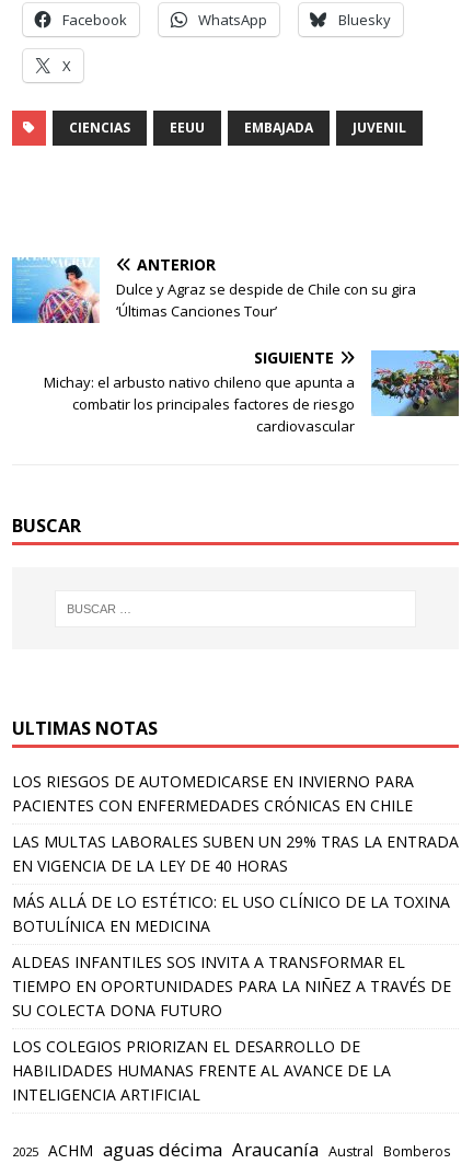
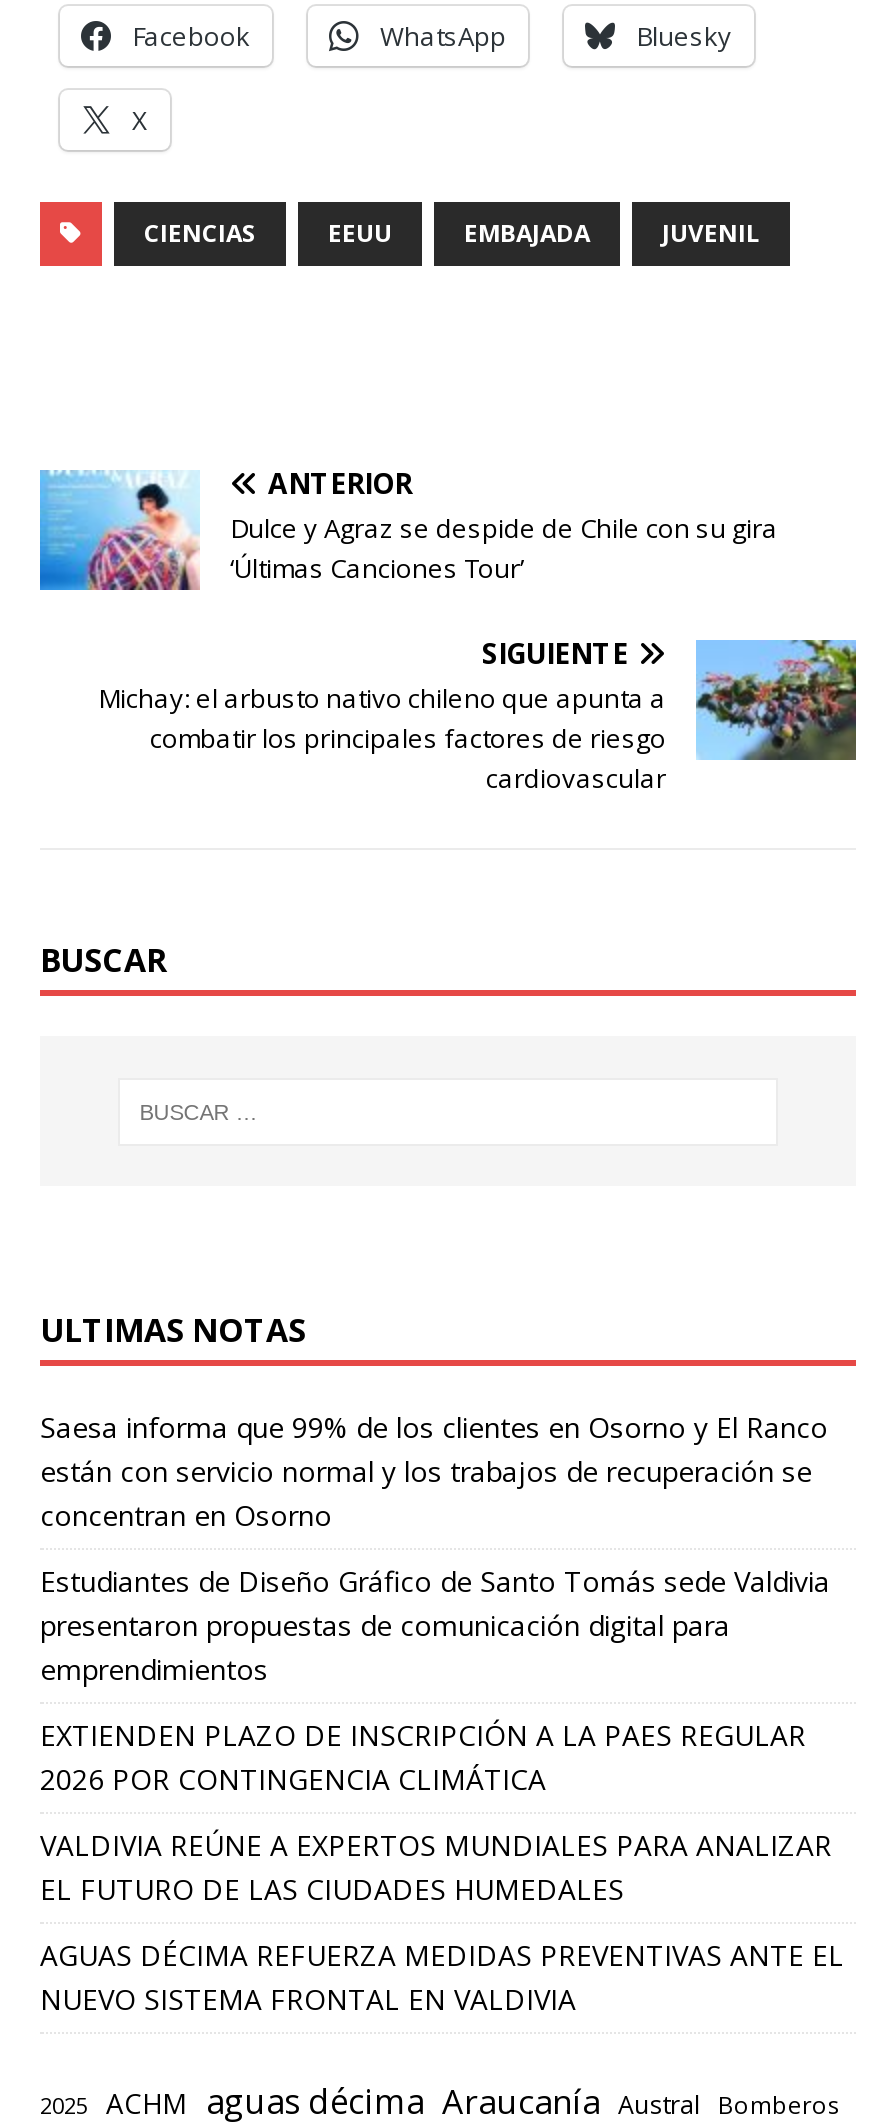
[12,771,414,816] LOS RIESGOS DE AUTOMEDICARSE EN INVIERNO PARA | PACIENTES CON ENFERMEDADES CRÓNICAS EN CHILE -> [40,1408,828,1534] Saesa informa que 99% de los clientes en Osorno y El Ranco | están con servicio normal y los trabajos de recuperación se | concentran en Osorno
[12,831,459,876] LAS MULTAS LABORALES SUBEN UN 29% TRAS LA ENTRADA | EN VIGENCIA DE LA LEY DE 40 HORAS -> [40,1562,830,1688] Estudiantes de Diseño Gráfico de Santo Tomás sede Valdivia | presentaron propuestas de comunicación digital para | emprendimientos
[12,892,450,936] MÁS ALLÁ DE LO ESTÉTICO: EL USO CLÍNICO DE LA TOXINA | BOTULÍNICA EN MEDICINA -> [40,1716,806,1798] EXTIENDEN PLAZO DE INSCRIPCIÓN A LA PAES REGULAR | 2026 POR CONTINGENCIA CLIMÁTICA
[12,952,451,1021] ALDEAS INFANTILES SOS INVITA A TRANSFORMAR EL | TIEMPO EN OPORTUNIDADES PARA LA NIÑEZ A TRAVÉS DE | SU COLECTA DONA FUTURO -> [40,1826,832,1908] VALDIVIA REÚNE A EXPERTOS MUNDIALES PARA ANALIZAR | EL FUTURO DE LAS CIUDADES HUMEDALES
[12,1036,391,1105] LOS COLEGIOS PRIORIZAN EL DESARROLLO DE | HABILIDADES HUMANAS FRENTE AL AVANCE DE LA | INTELIGENCIA ARTIFICIAL -> [40,1936,844,2018] AGUAS DÉCIMA REFUERZA MEDIDAS PREVENTIVAS ANTE EL | NUEVO SISTEMA FRONTAL EN VALDIVIA

